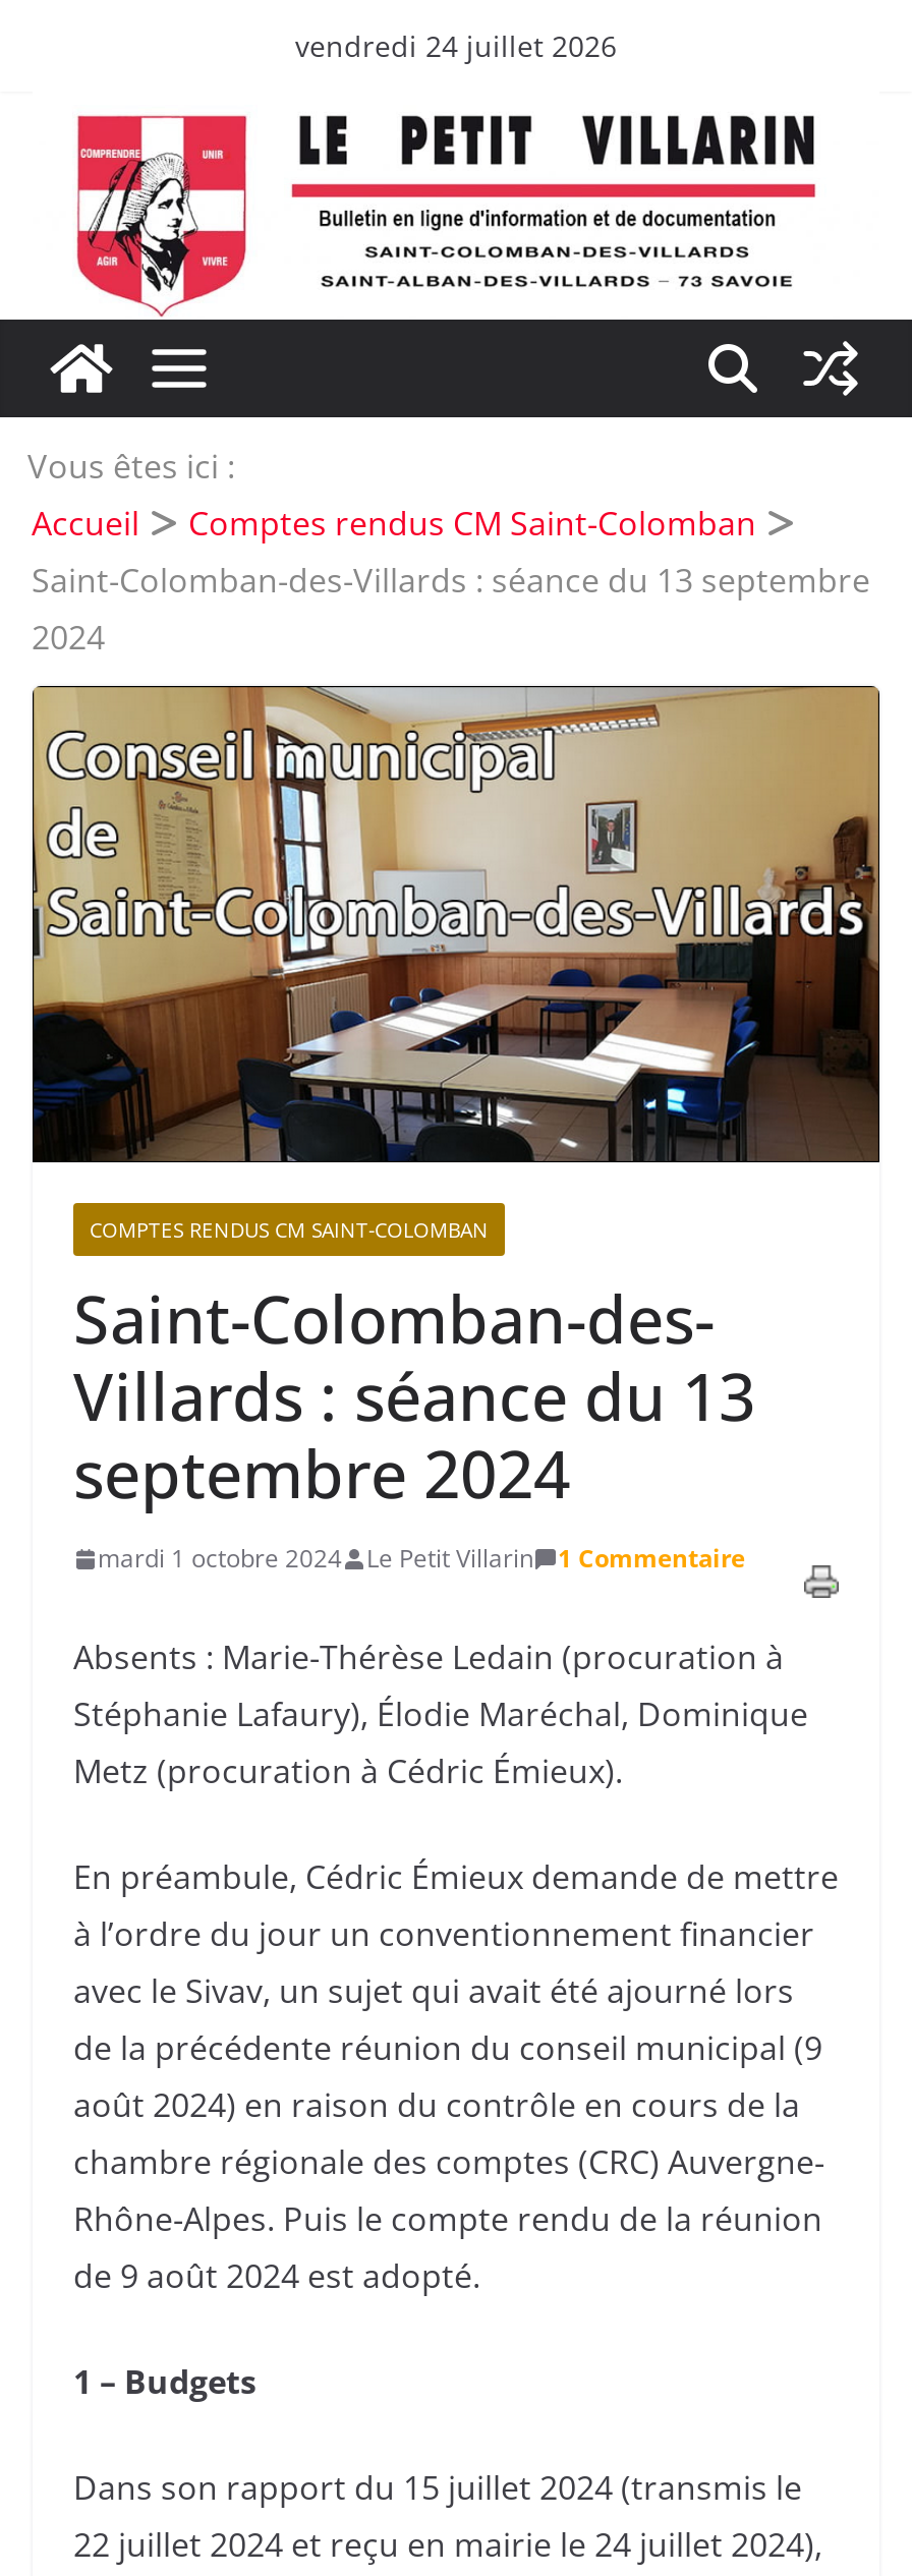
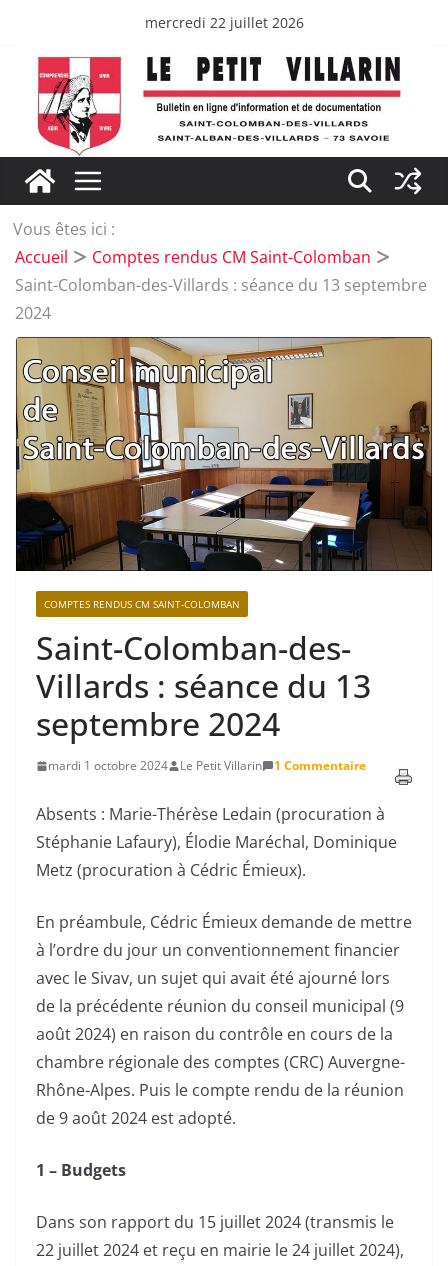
[295,26,617,65] vendredi 24 juillet 2026 -> [144,13,303,32] mercredi 22 juillet 2026

